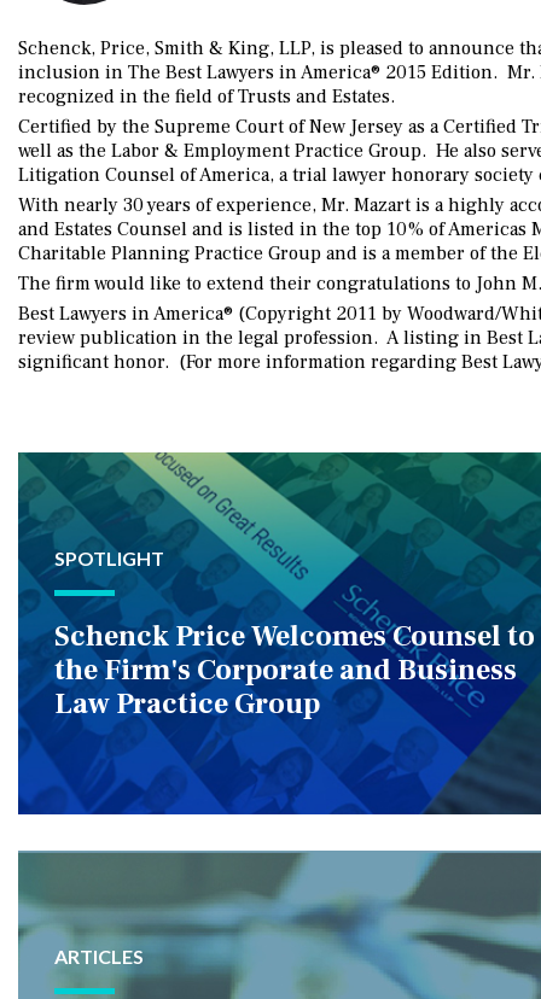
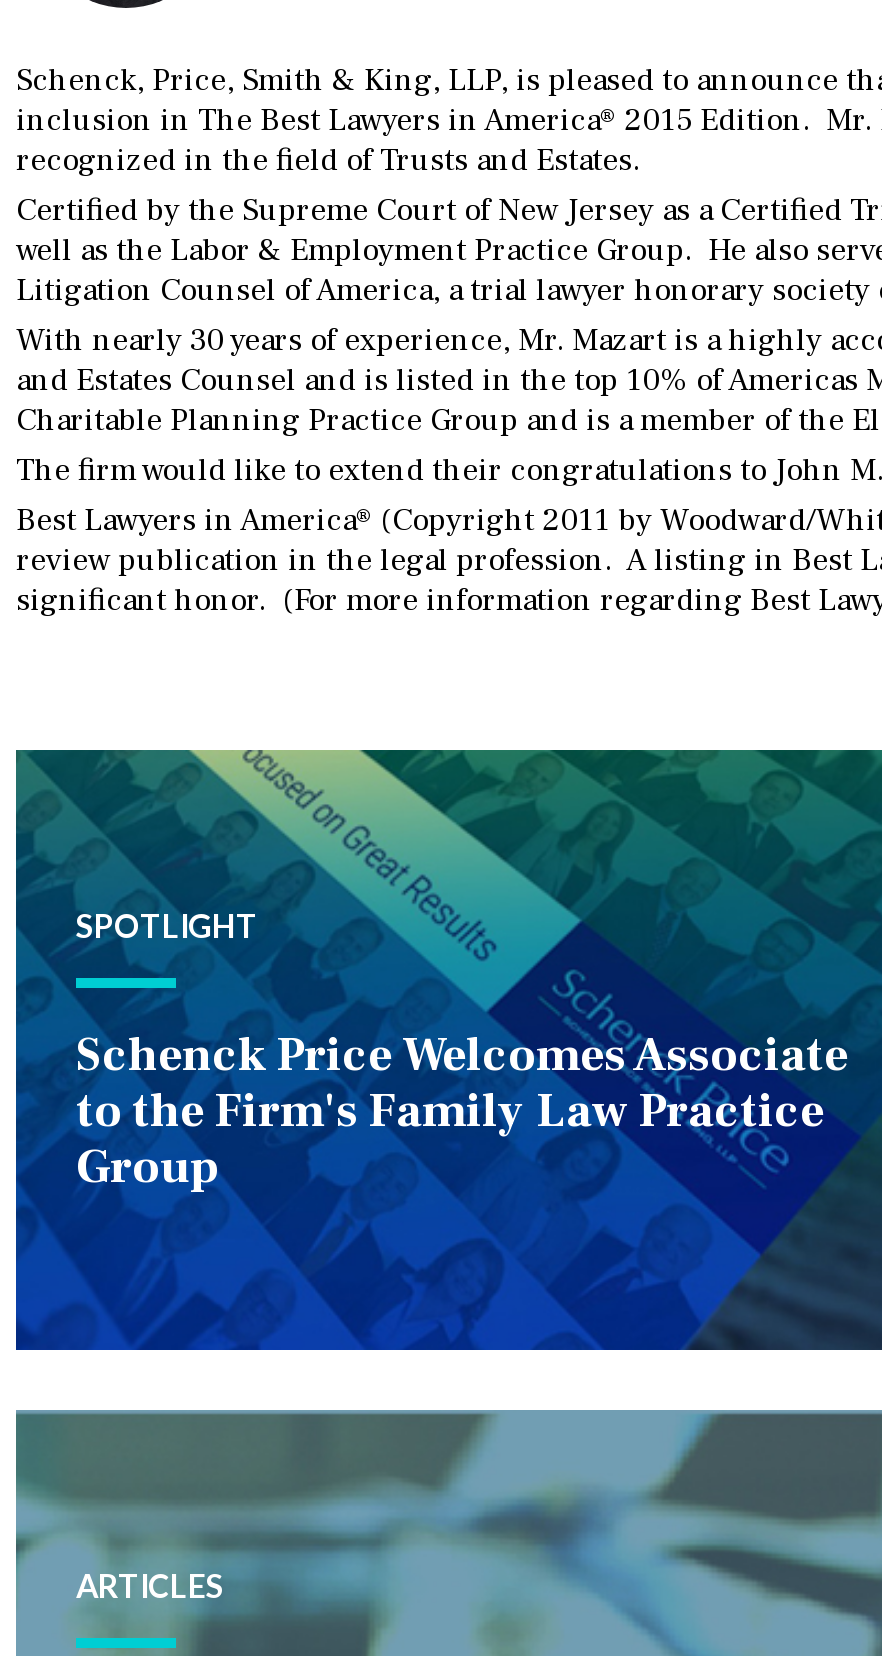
[54,617,535,722] Schenck Price Welcomes Counsel to | the Firm's Corporate and Business | Law Practice Group -> [76,1023,848,1197] Schenck Price Welcomes Associate | to the Firm's Family Law Practice | Group

